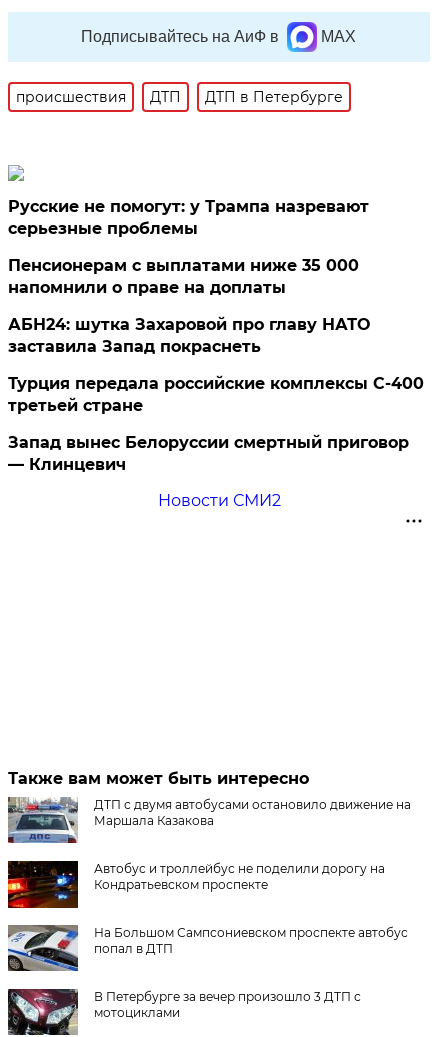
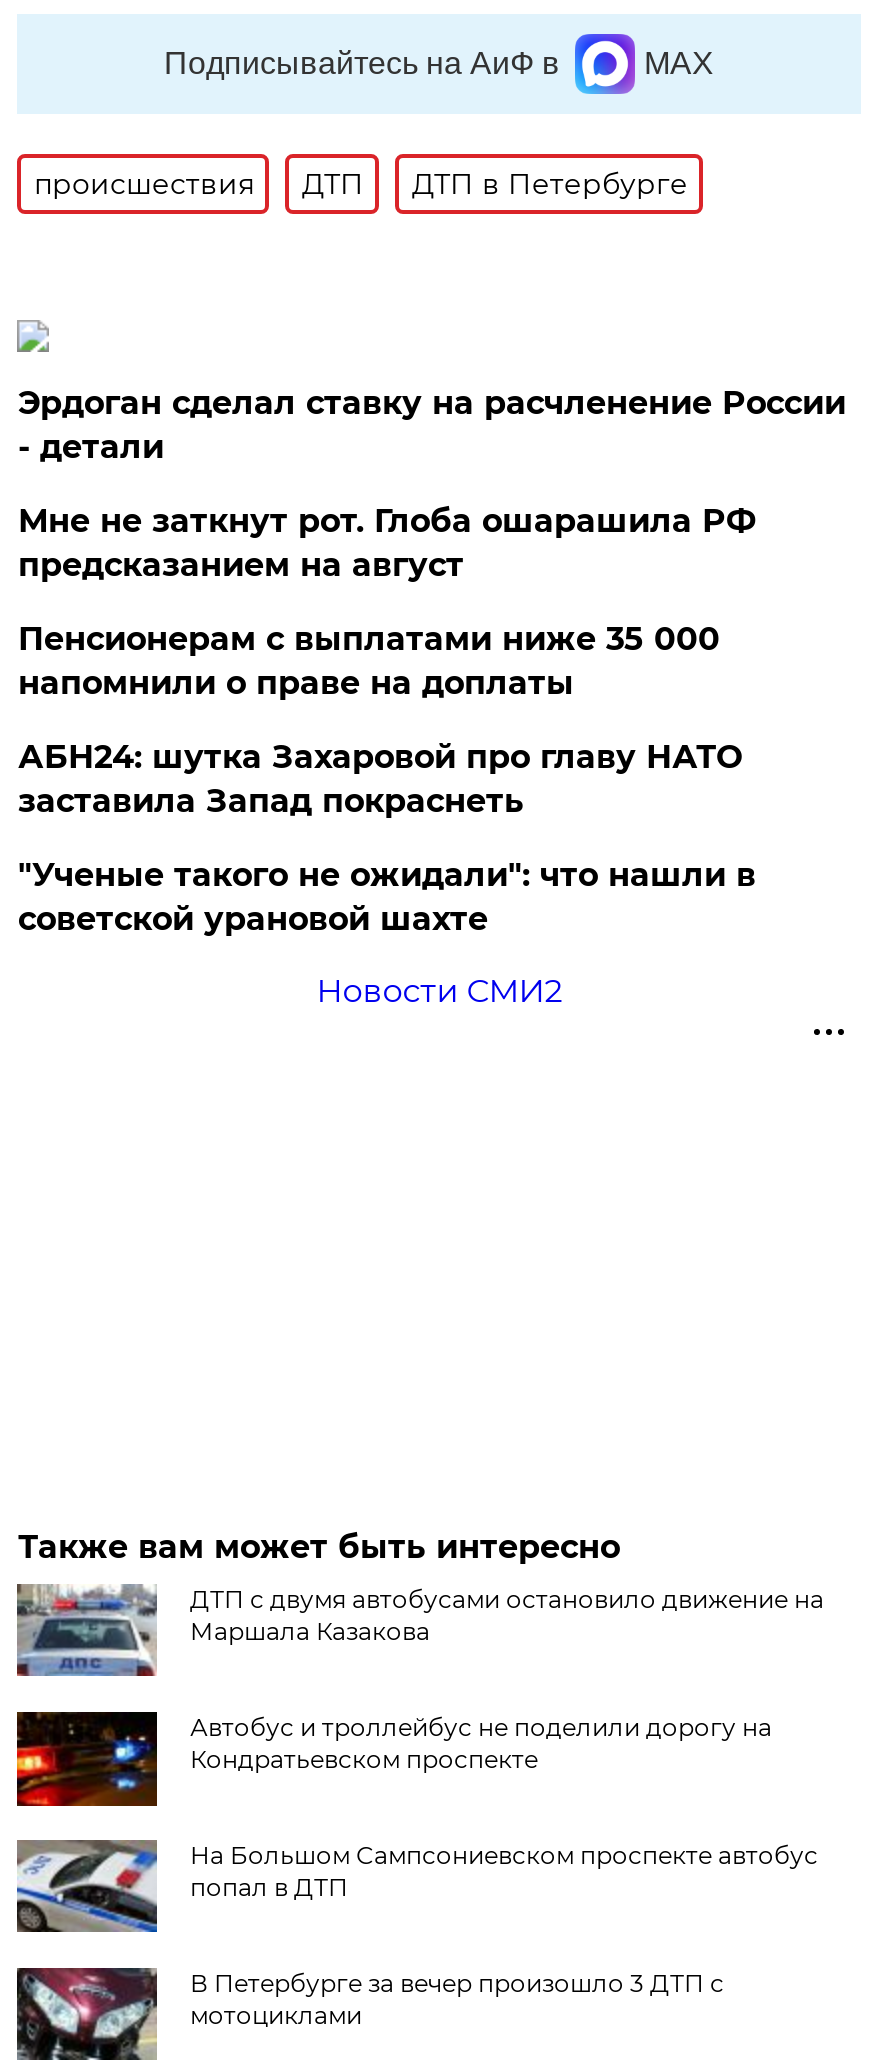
[8,197,369,238] Русские не помогут: у Трампа назревают | серьезные проблемы -> [18,385,846,585] Эрдоган сделал ставку на расчленение России | - детали | Мне не заткнут рот. Глоба ошарашила РФ | предсказанием на август
moved [8,256,370,356] -> [18,621,742,821]: Пенсионерам с выплатами ниже 35 000 | напомнили о праве на доплаты | АБН24: шутка Захаровой про главу НАТО | заставила Запад покраснеть
[8,374,424,474] Турция передала российские комплексы С-400 | третьей стране | Запад вынес Белоруссии смертный приговор | — Клинцевич -> [18,857,756,939] "Ученые такого не ожидали": что нашли в | советской урановой шахте

